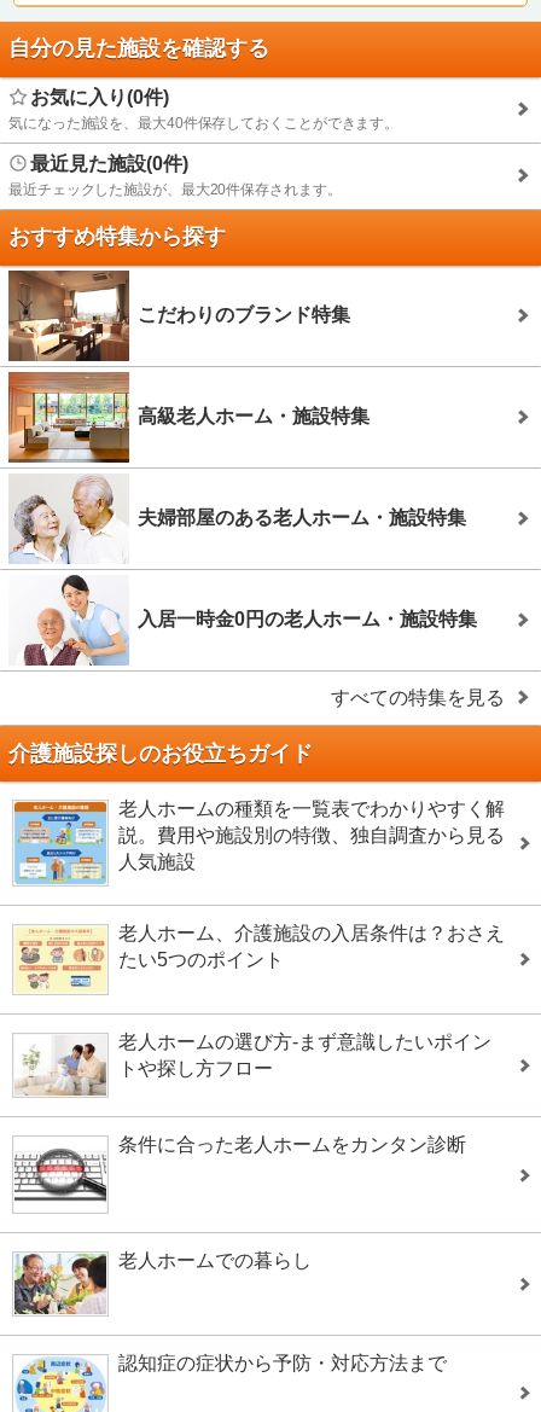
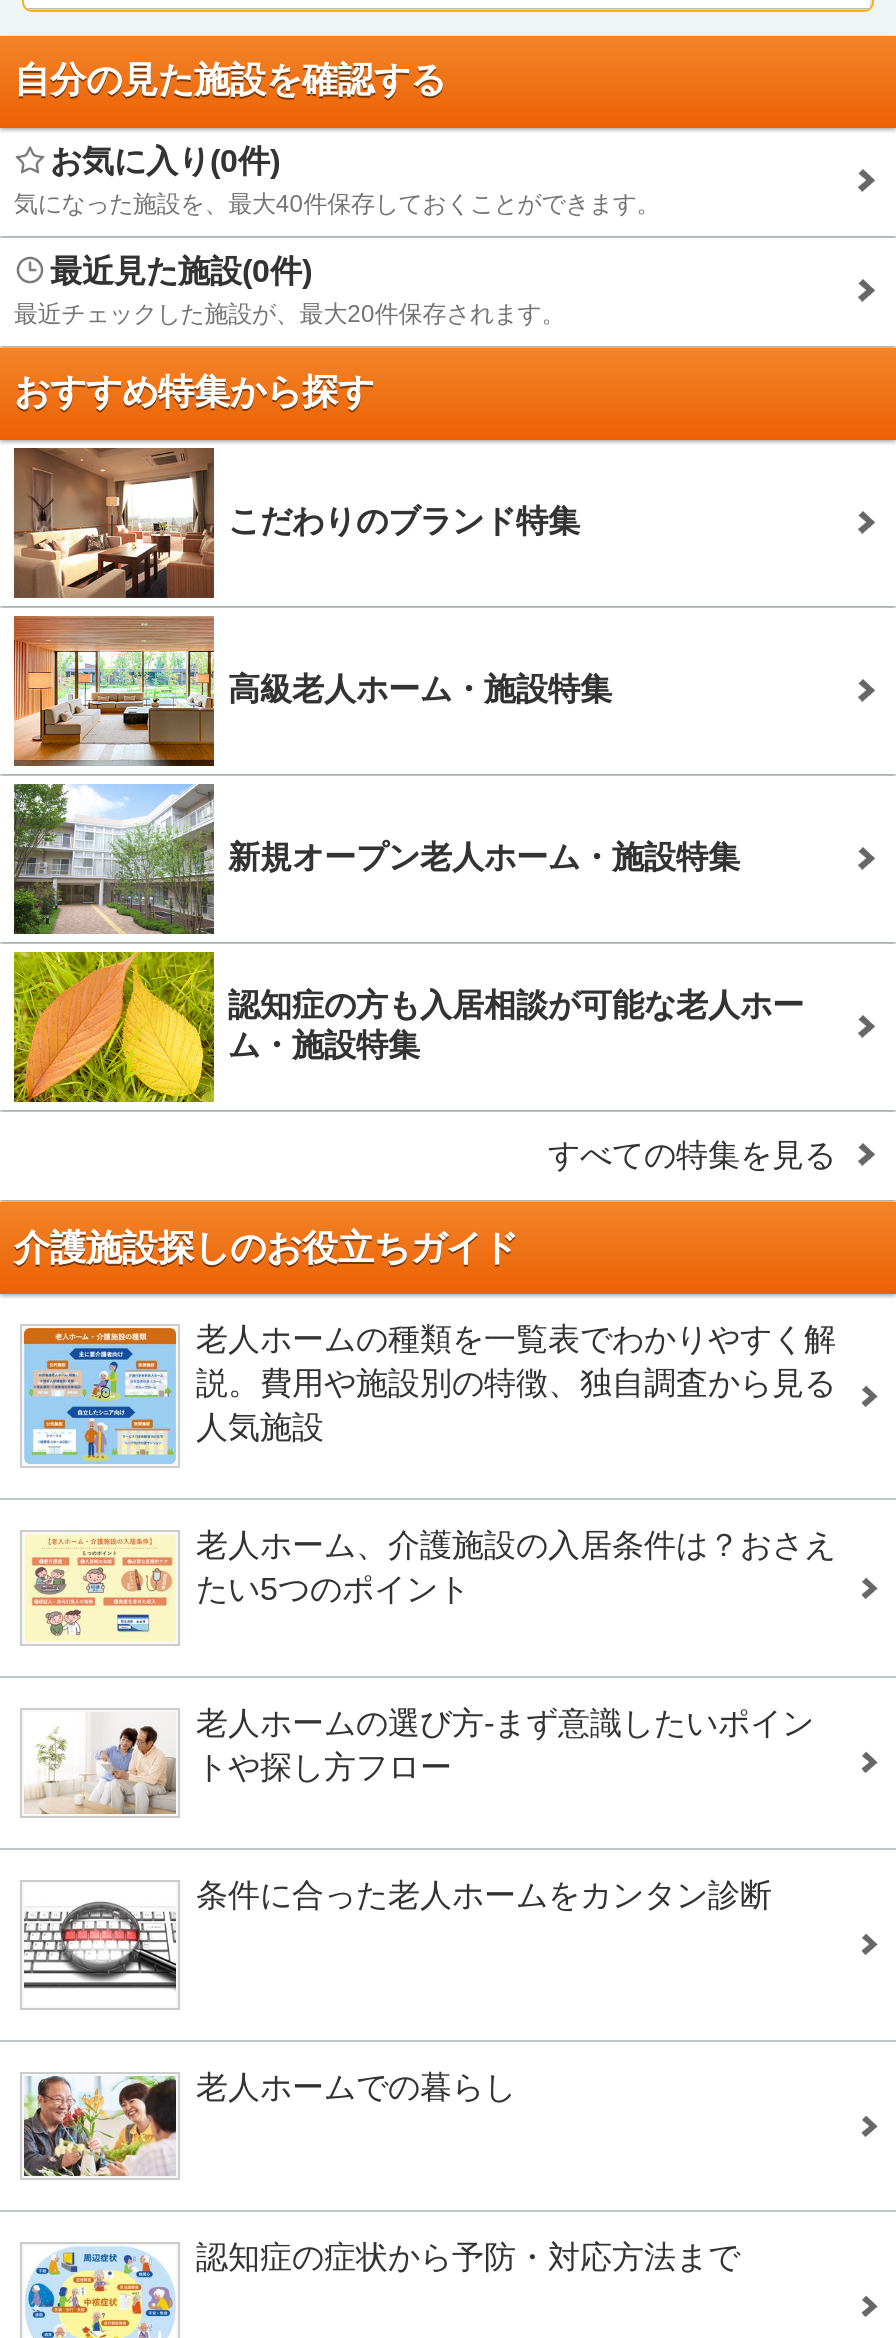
[8,473,466,564] [image] | 夫婦部屋のある老人ホーム・施設特集 -> [12,782,740,936] [image] | 新規オープン老人ホーム・施設特集
[8,574,477,667] [image] | 入居一時金0円の老人ホーム・施設特集 -> [12,950,804,1104] [image] | 認知症の方も入居相談が可能な老人ホー | ム・施設特集

